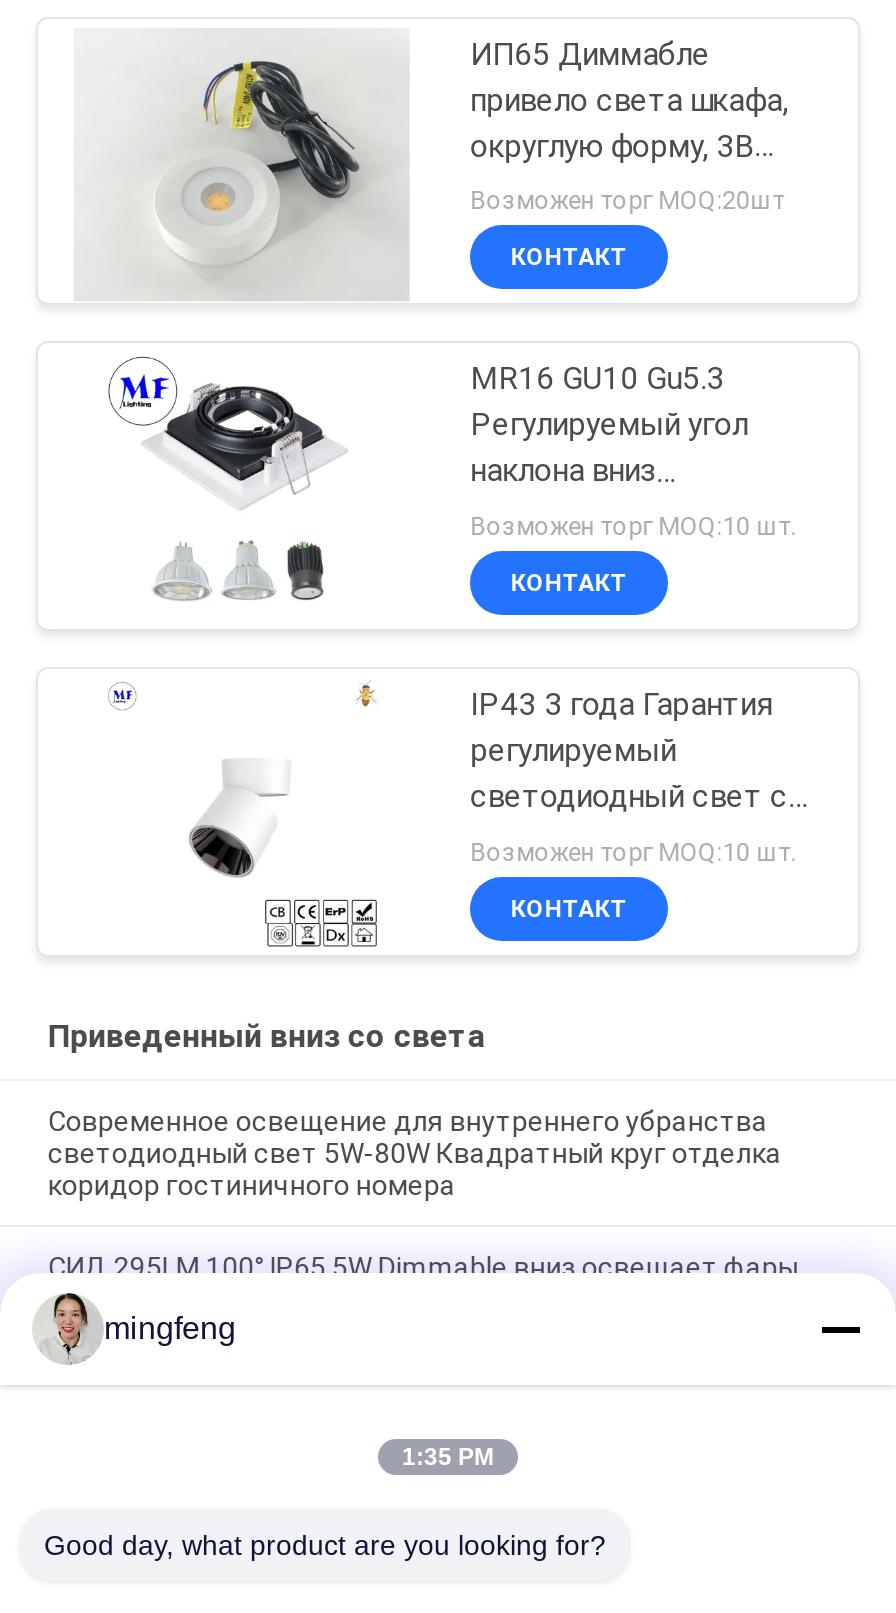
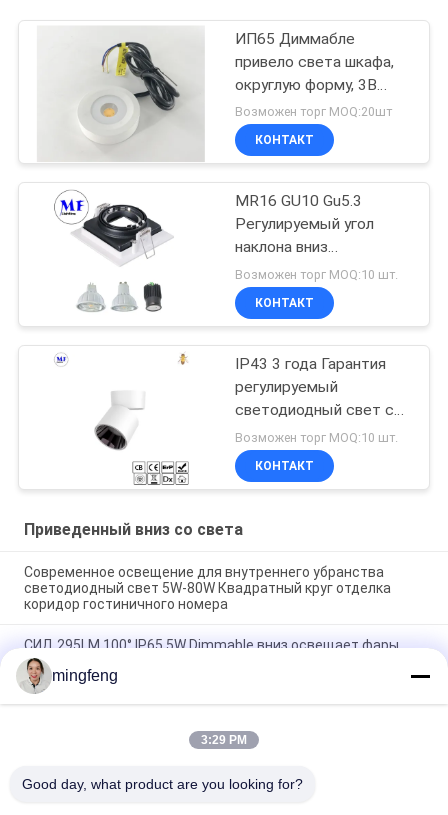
[402,1443,494,1471] 1:35 PM -> [201,733,247,747] 3:29 PM

